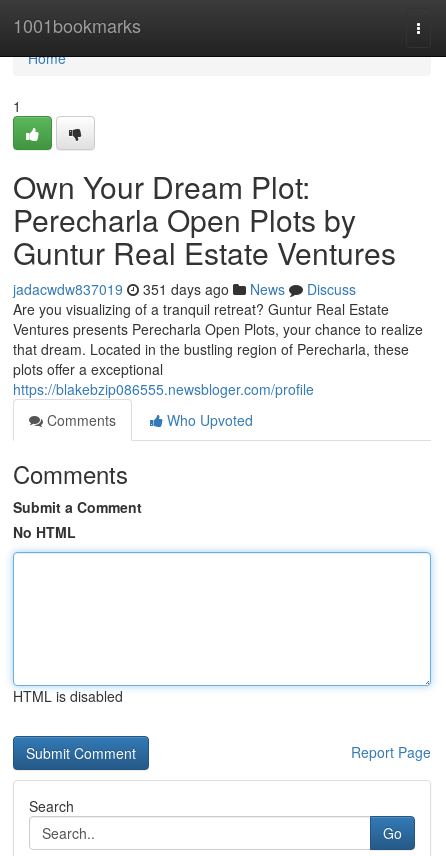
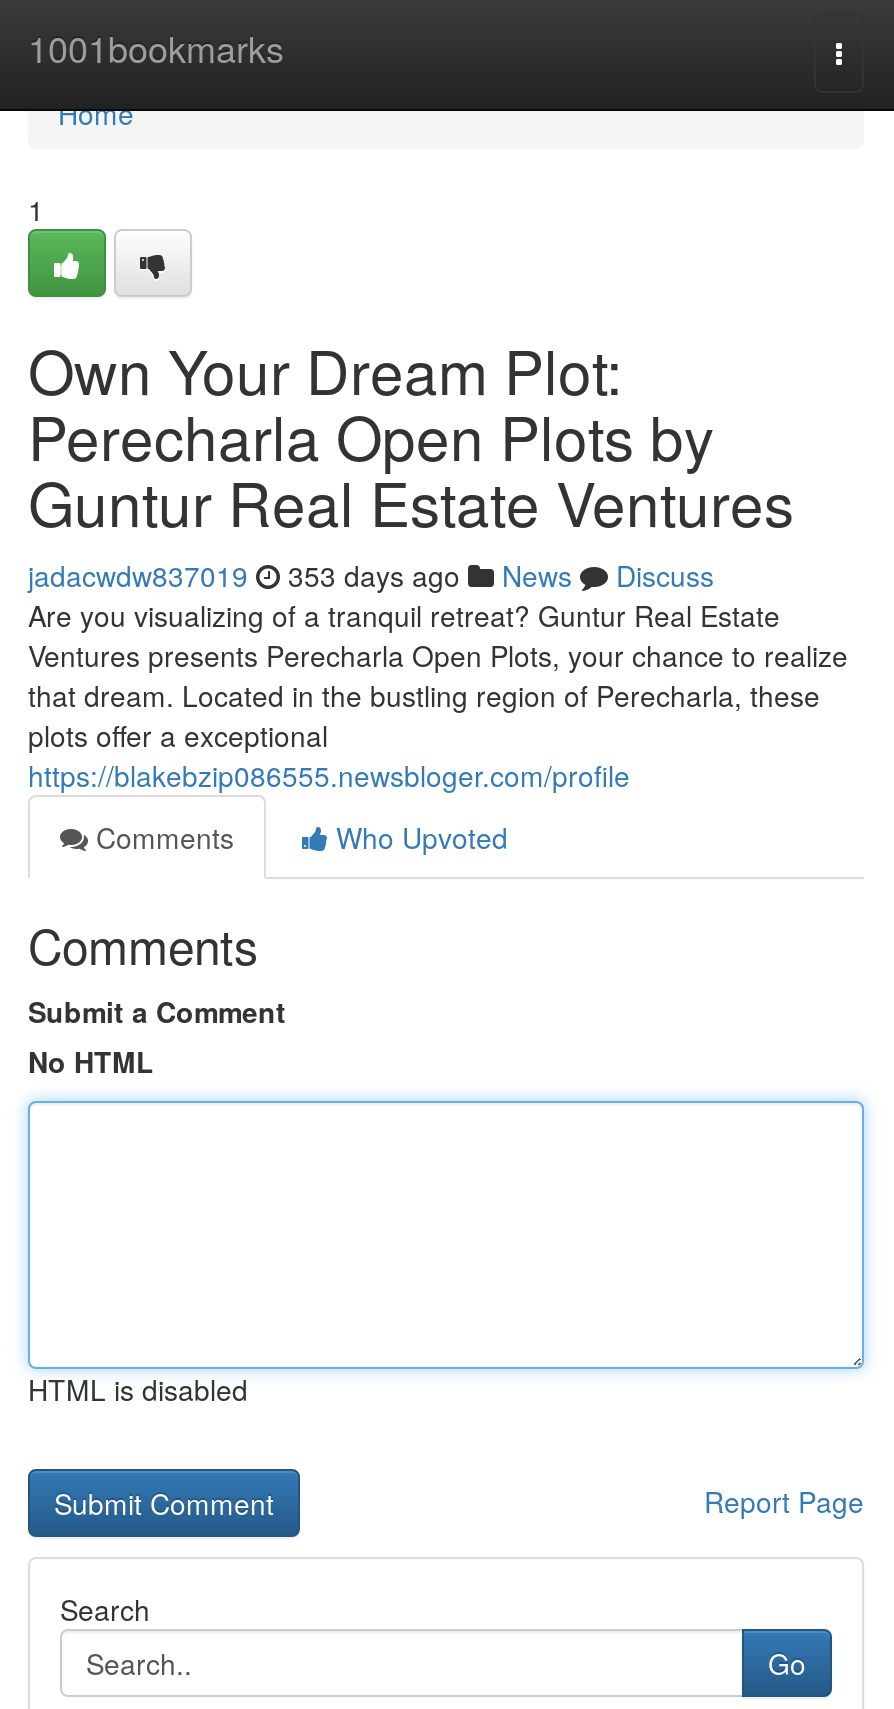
[13,279,356,299] jadacwdw837019 351 days ago News Discuss -> [28,555,714,595] jadacwdw837019 353 days ago News Discuss

